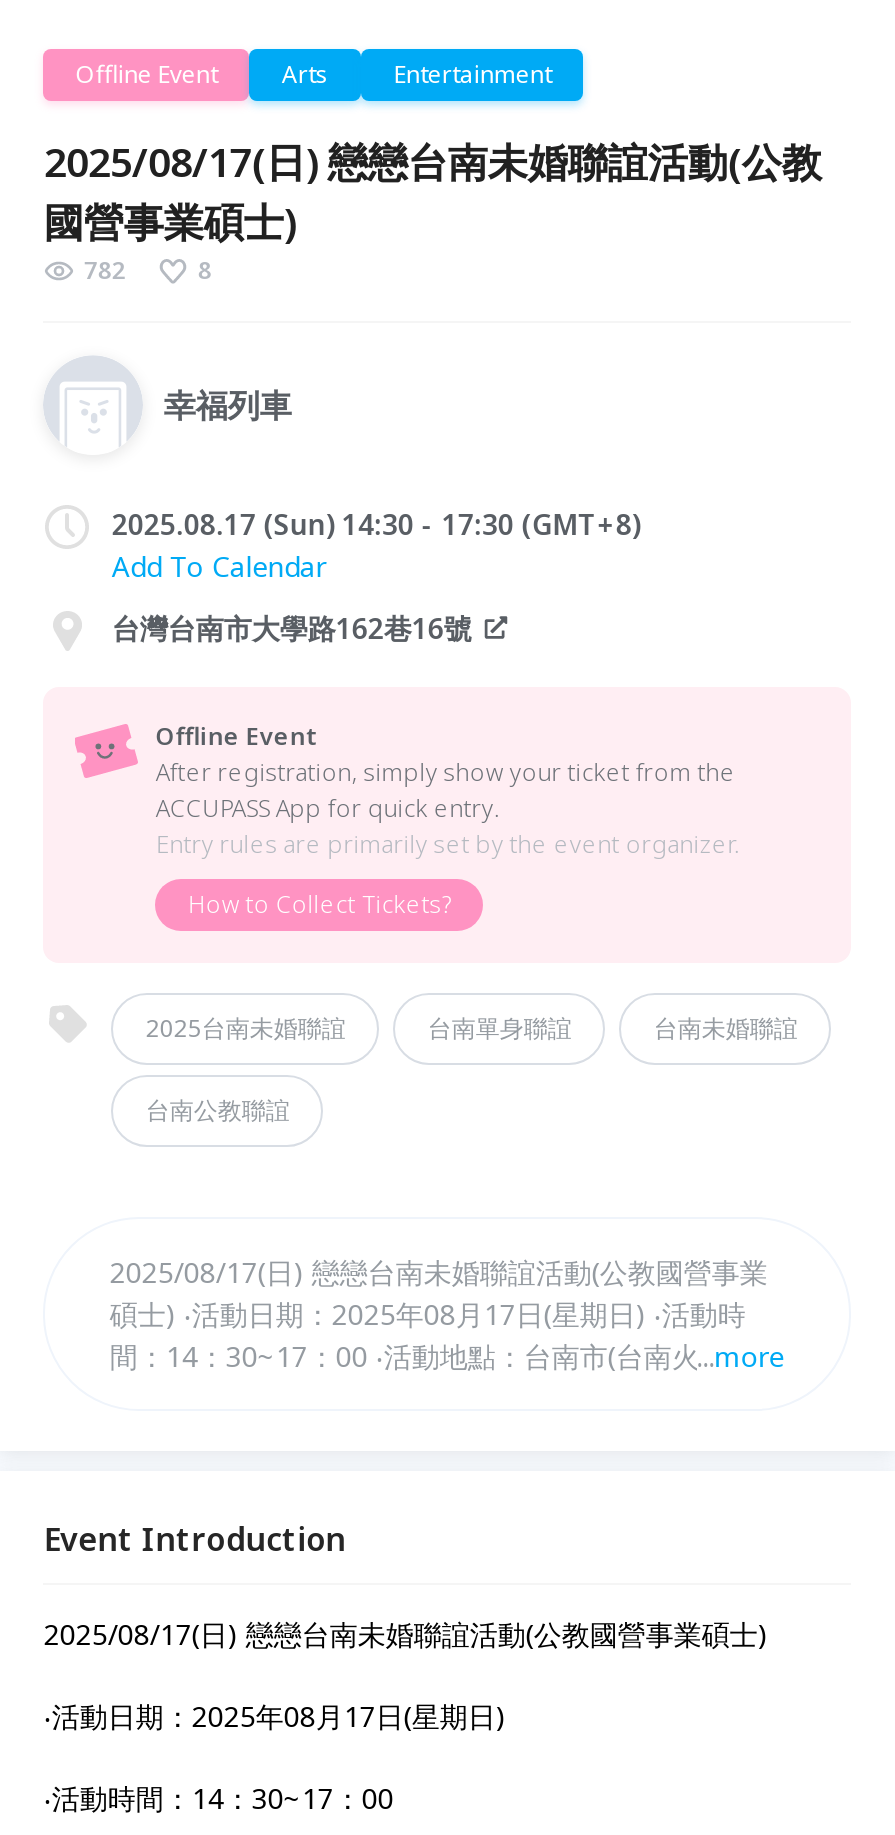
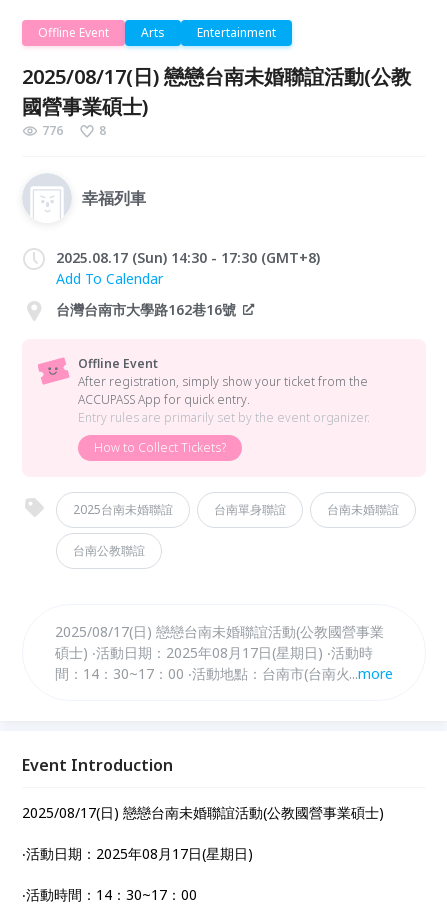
[84,253,126,287] 782 -> [42,122,63,139] 776

